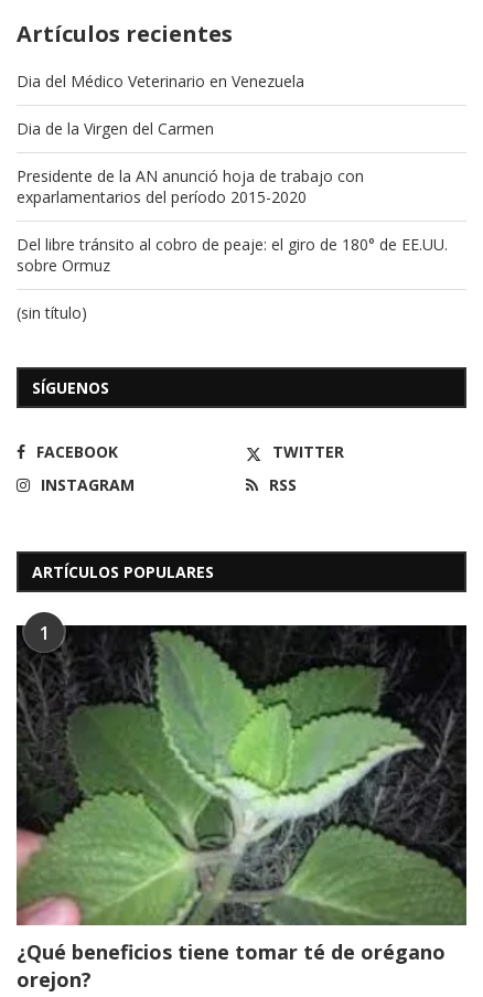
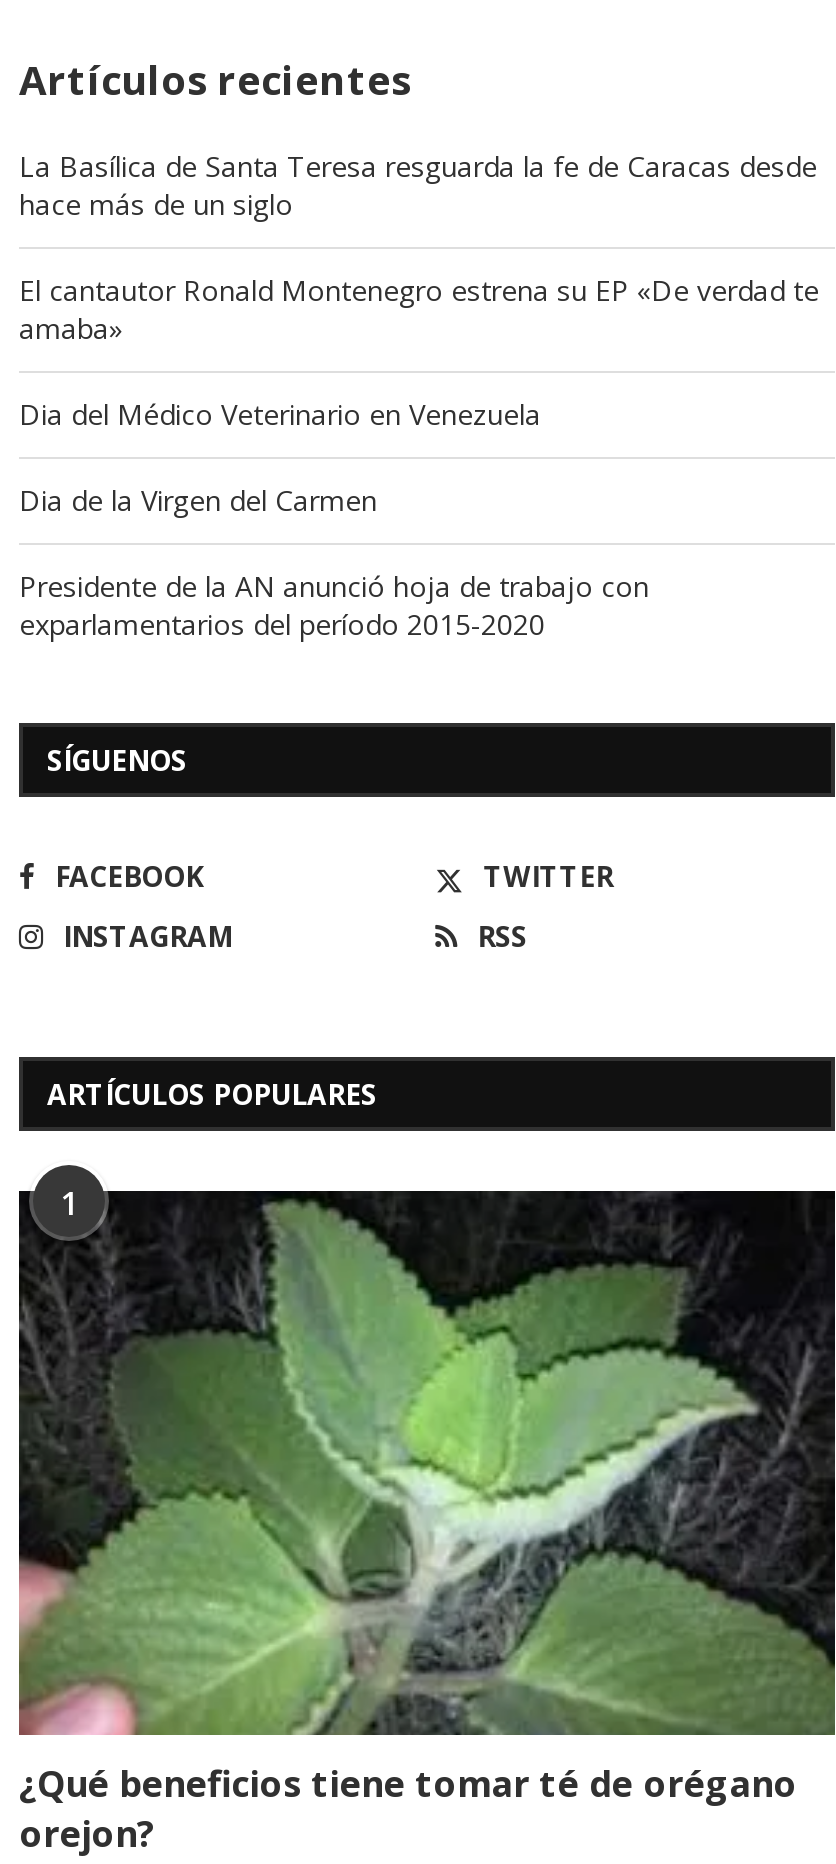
none -> [19,147,819,347] La Basílica de Santa Teresa resguarda la fe de Caracas desde | hace más de un siglo | El cantautor Ronald Montenegro estrena su EP «De verdad te | amaba»
moved [17,71,364,208] -> [19,395,649,643]: Dia del Médico Veterinario en Venezuela | Dia de la Virgen del Carmen | Presidente de la AN anunció hoja de trabajo con | exparlamentarios del período 2015-2020
[17,234,448,324] Del libre tránsito al cobro de peaje: el giro de 180° de EE.UU. | sobre Ormuz | (sin título) -> none

